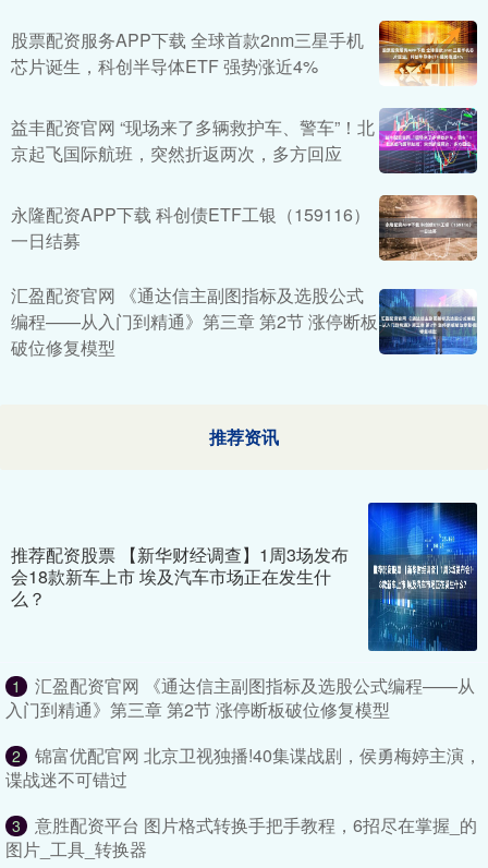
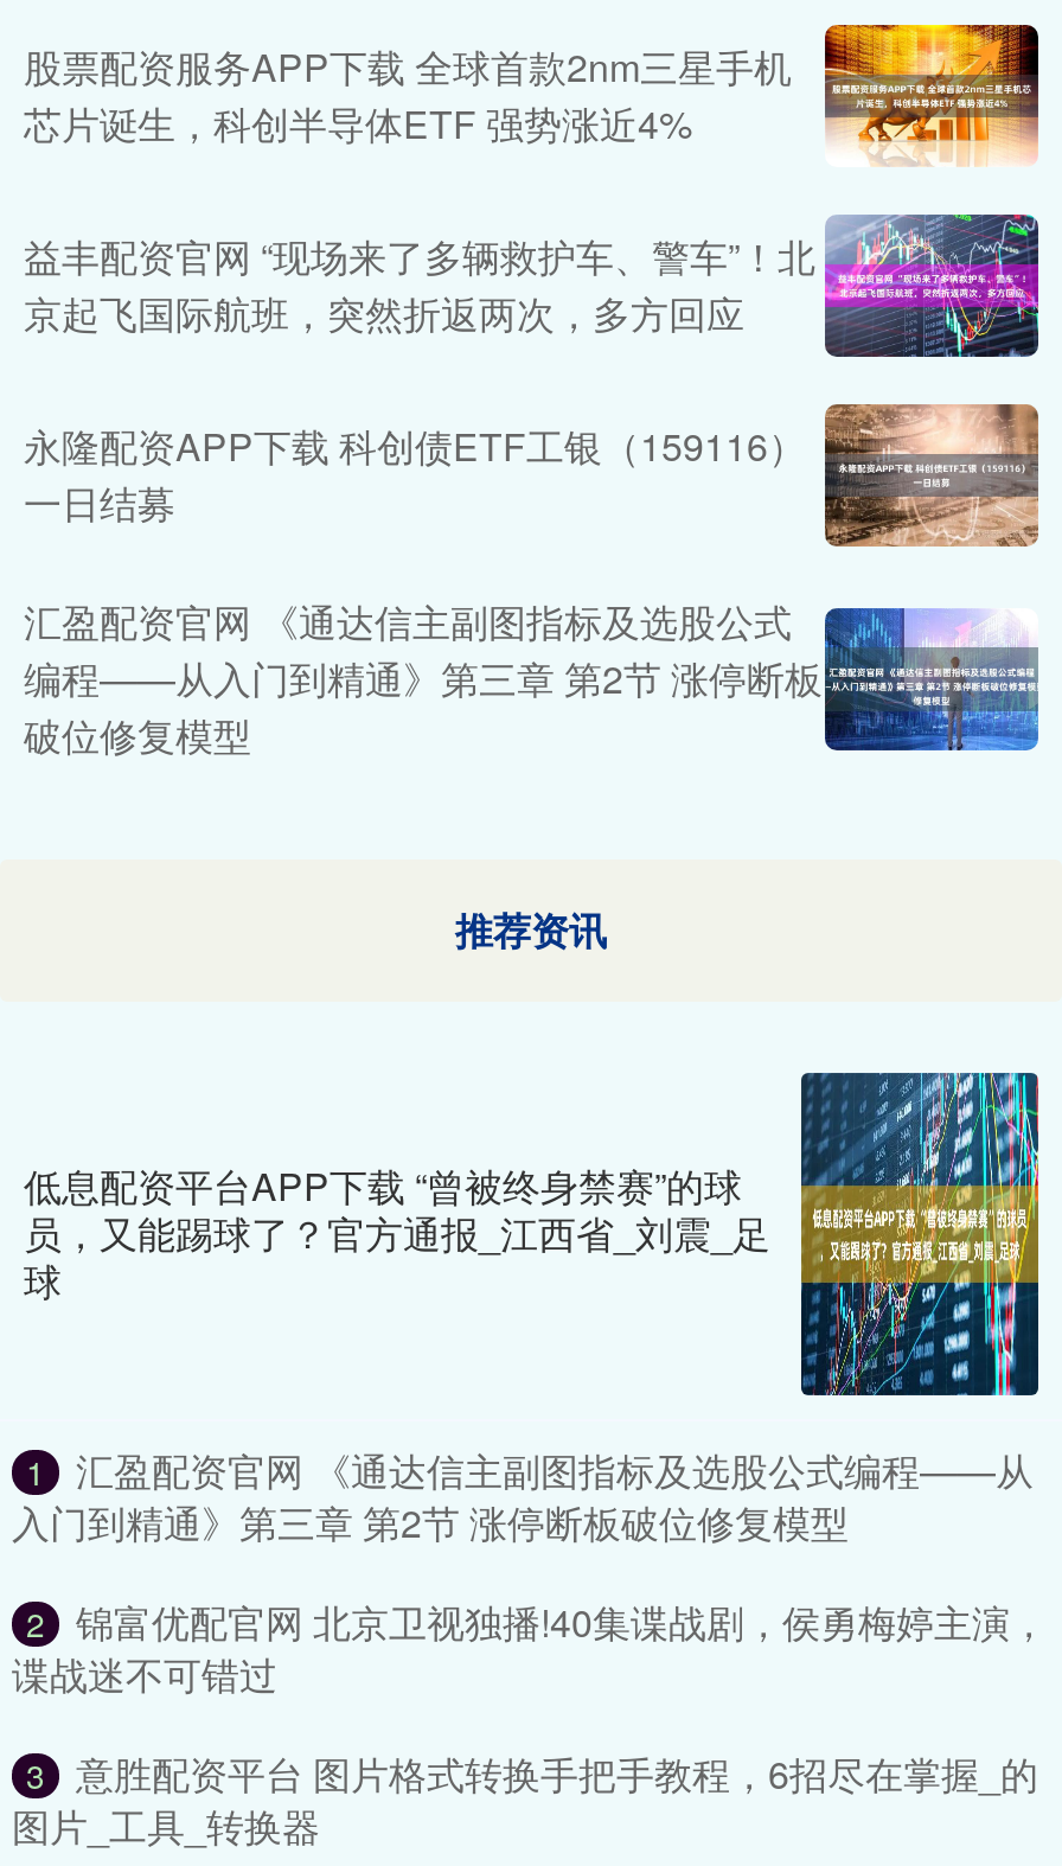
[11,502,478,652] [image] | 推荐配资股票 【新华财经调查】1周3场发布 | 会18款新车上市 埃及汽车市场正在发生什 | 么？ -> [24,1071,1041,1398] [image] | 低息配资平台APP下载 “曾被终身禁赛”的球 | 员，又能踢球了？官方通报_江西省_刘震_足 | 球

